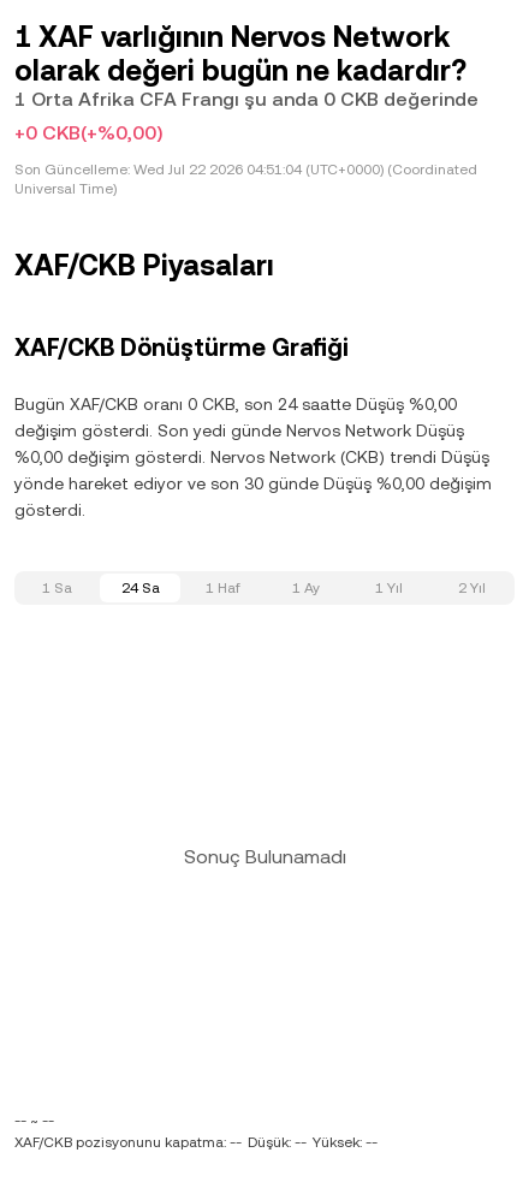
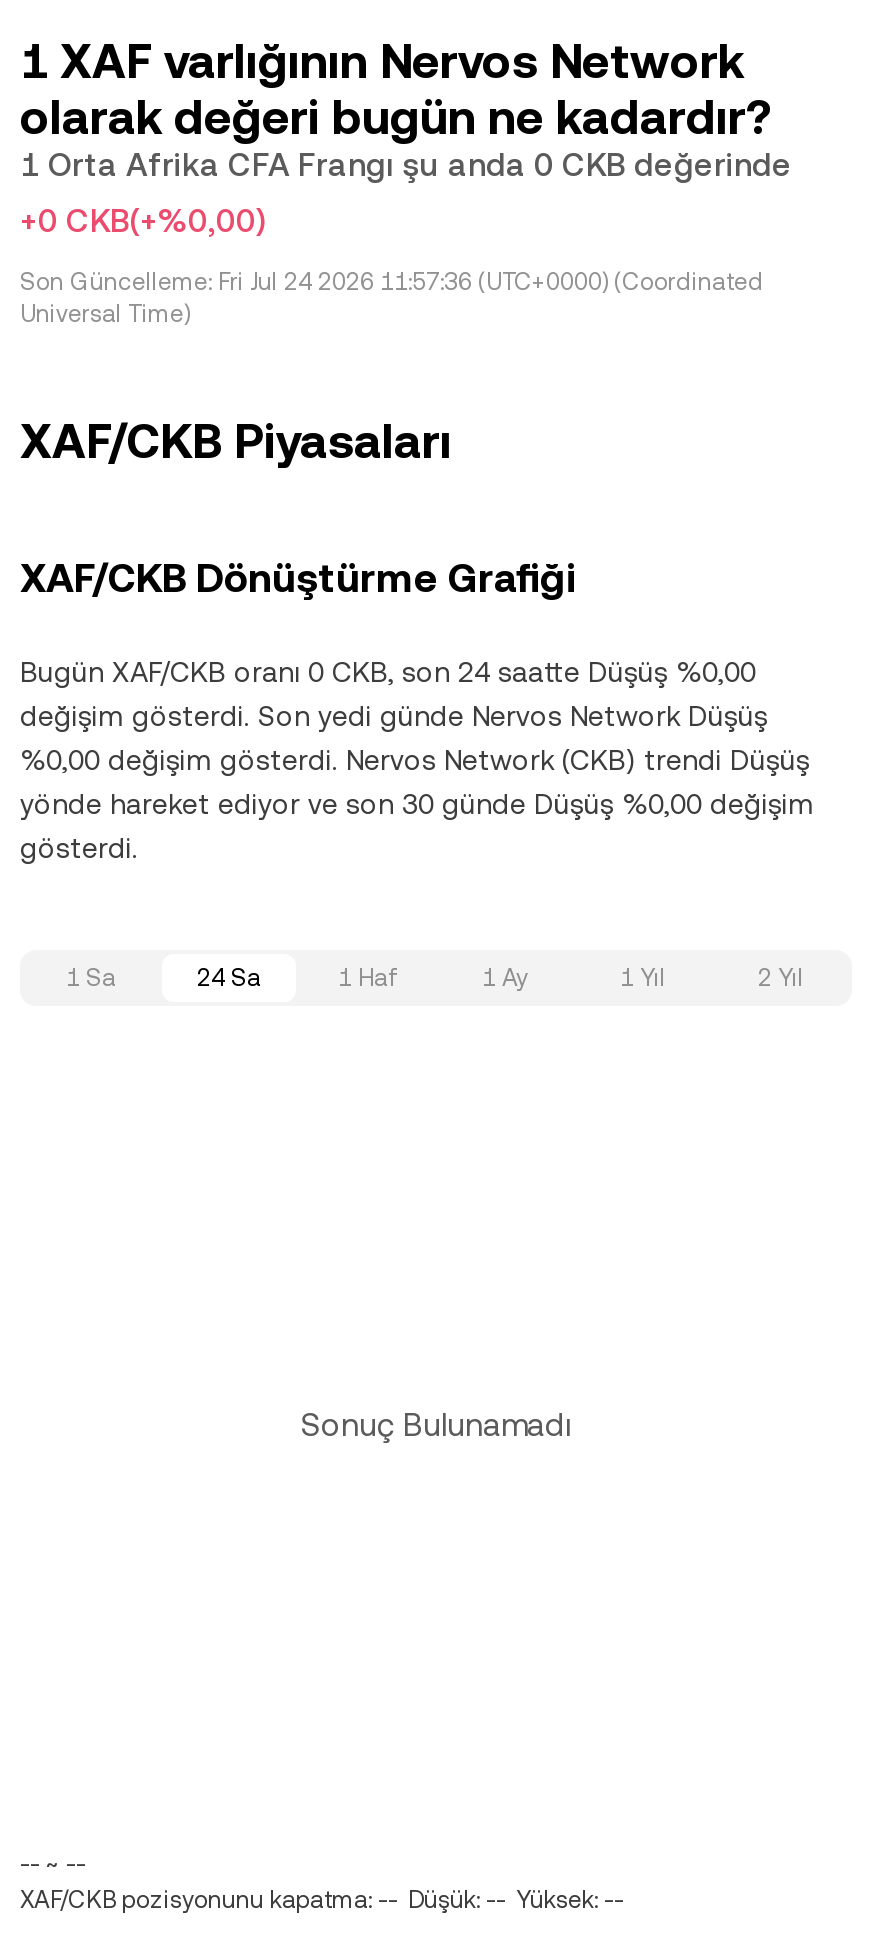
[14,161,477,178] Son Güncelleme: Wed Jul 22 2026 04:51:04 (UTC+0000) (Coordinated -> [20,268,764,296] Son Güncelleme: Fri Jul 24 2026 11:57:36 (UTC+0000) (Coordinated

